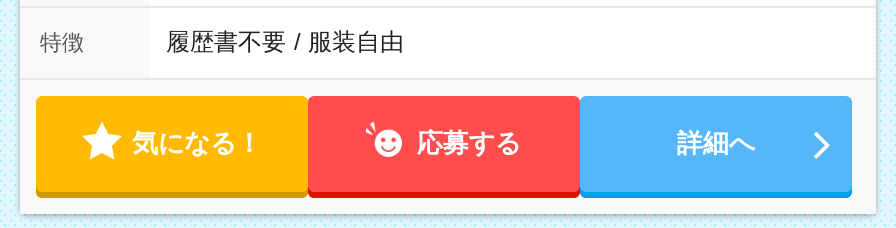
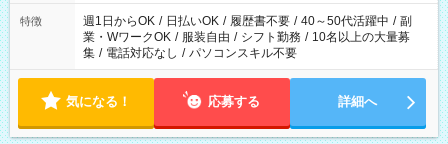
[166,28,404,56] 履歴書不要 / 服装自由 -> [83,14,412,60] 週1日からOK / 日払いOK / 履歴書不要 / 40～50代活躍中 / 副 | 業・WワークOK / 服装自由 / シフト勤務 / 10名以上の大量募 | 集 / 電話対応なし / パソコンスキル不要

